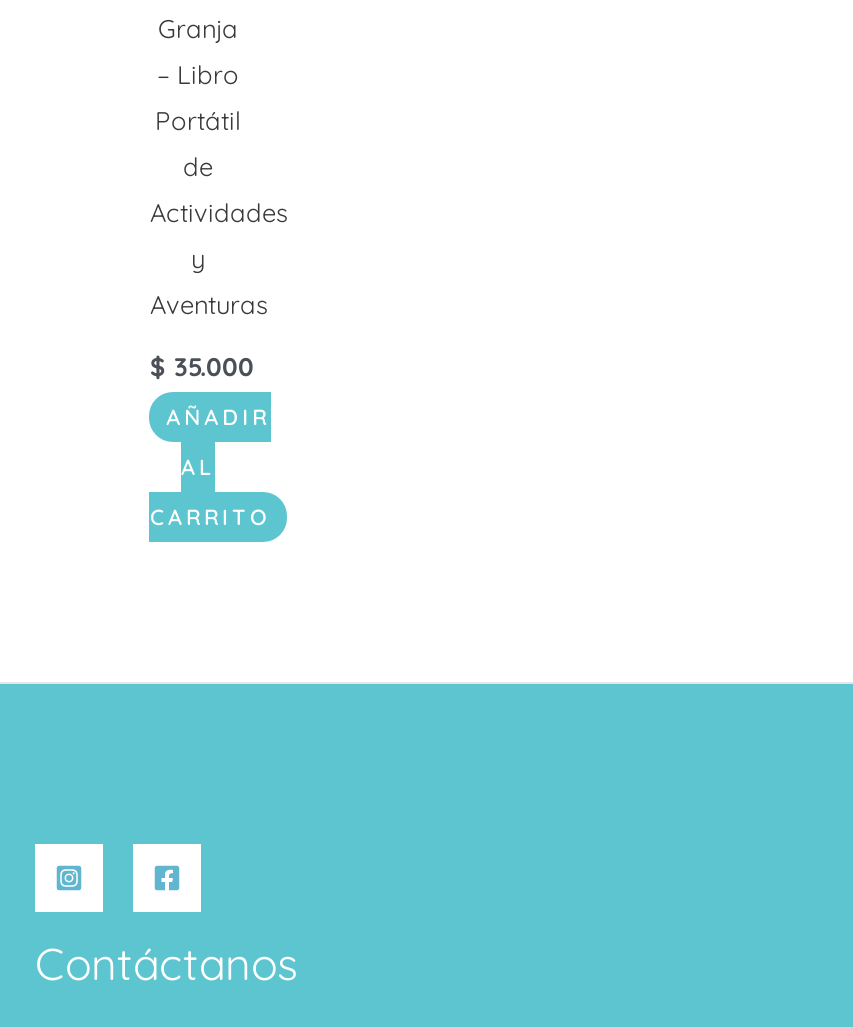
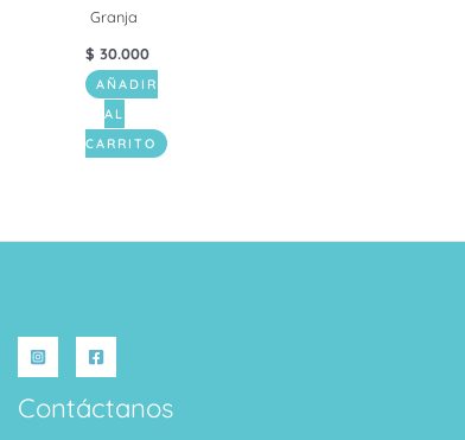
[150,57,288,382] – Libro | Portátil | de | Actividades | y | Aventuras | $35.000 -> [86,44,150,63] $30.000

